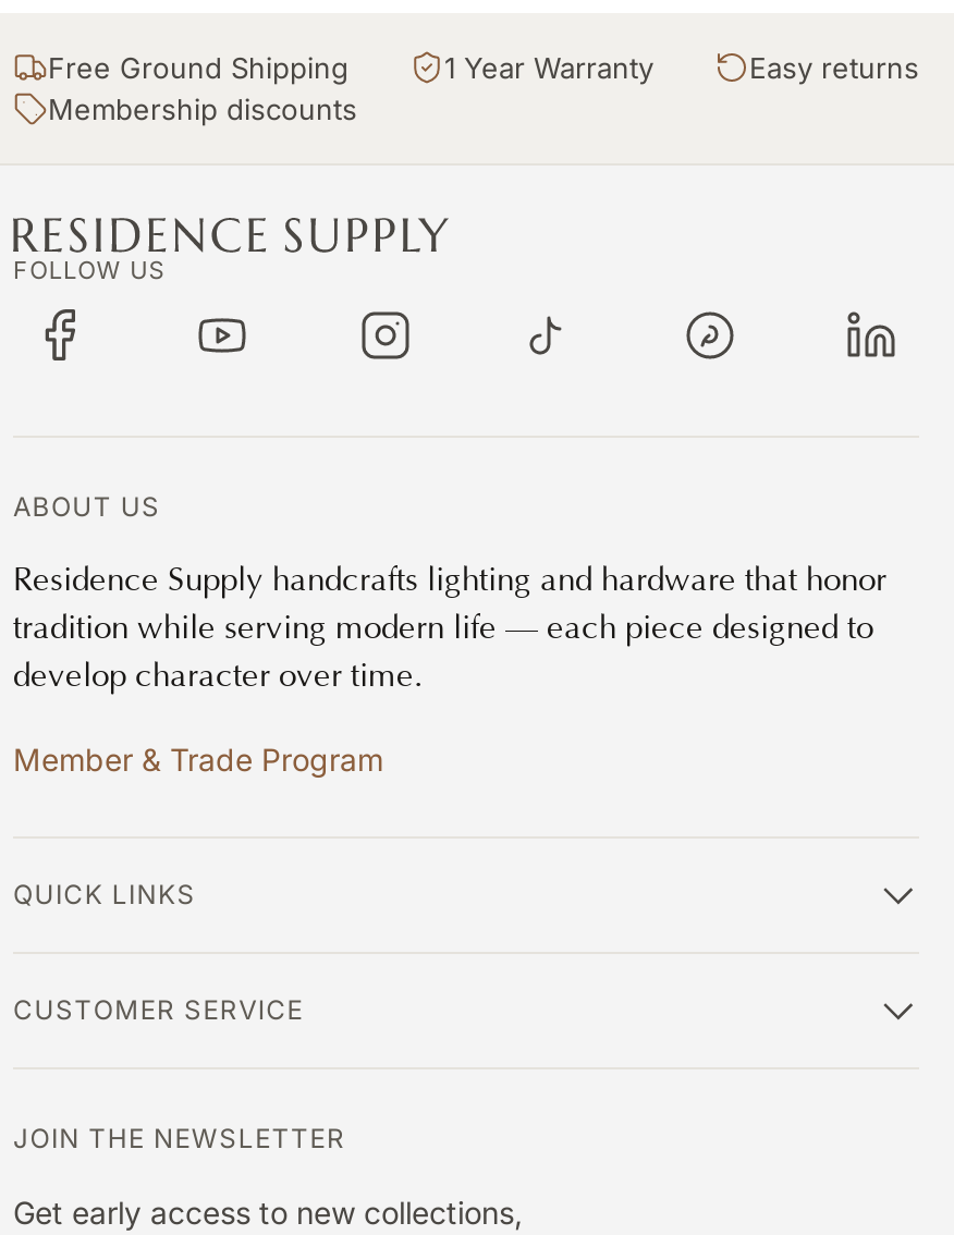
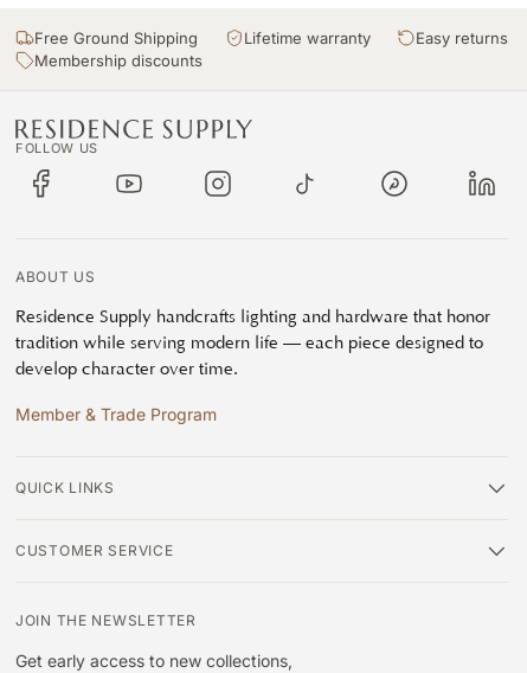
[444,49,653,84] 1 Year Warranty -> [243,28,370,47] Lifetime warranty

